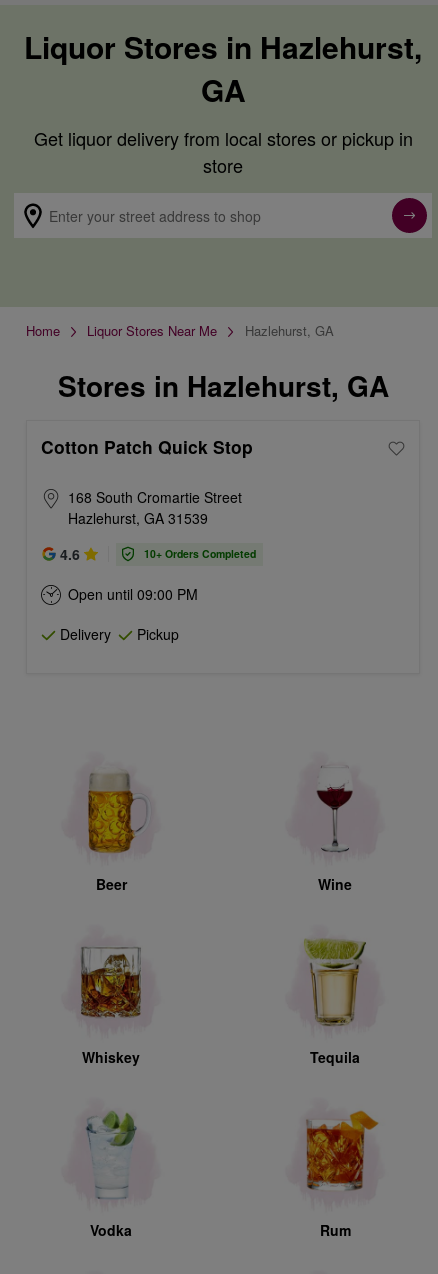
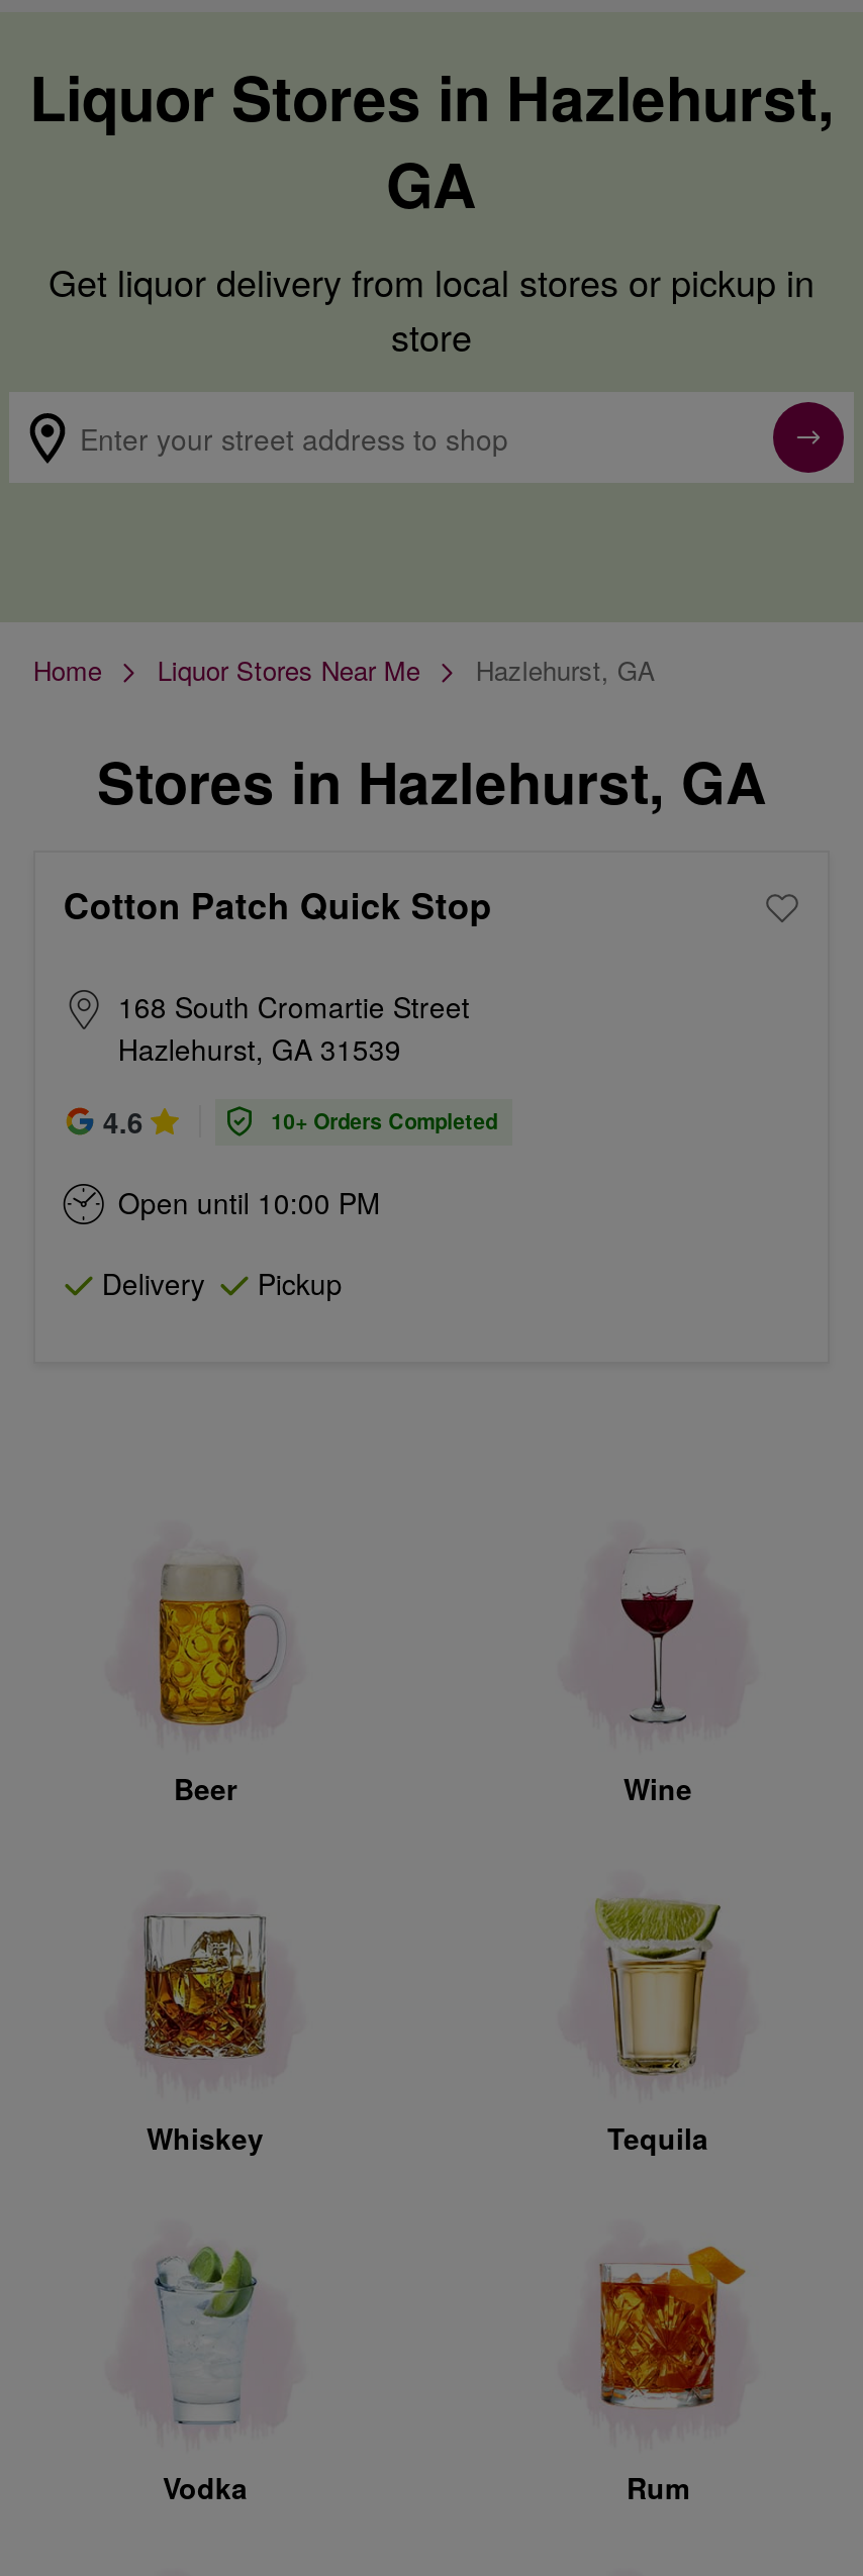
[68,584,198,604] Open until 09:00 PM -> [118,1182,381,1222] Open until 10:00 PM

